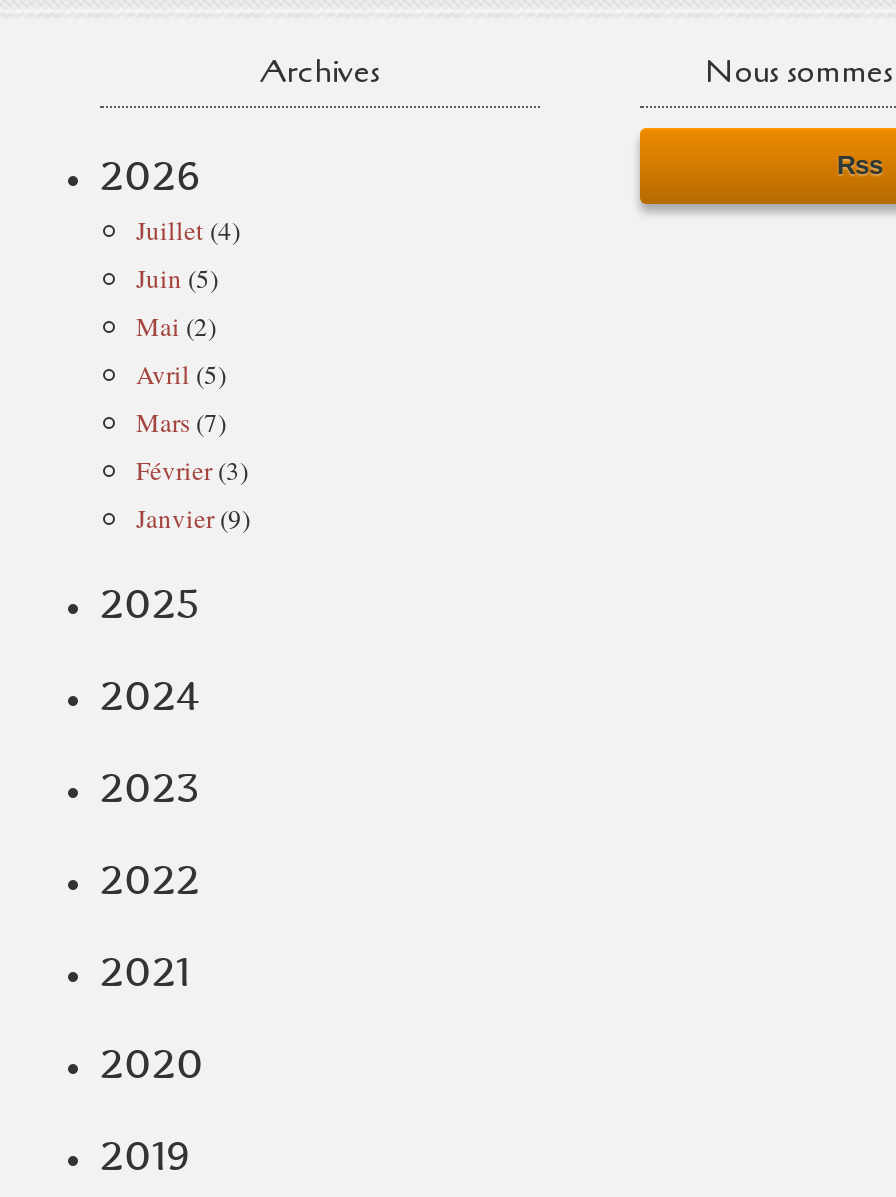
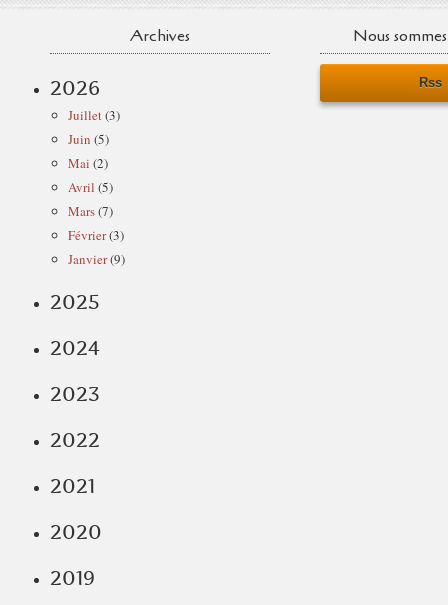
[136,212,240,248] Juillet (4) -> [68,106,120,124] Juillet (3)

